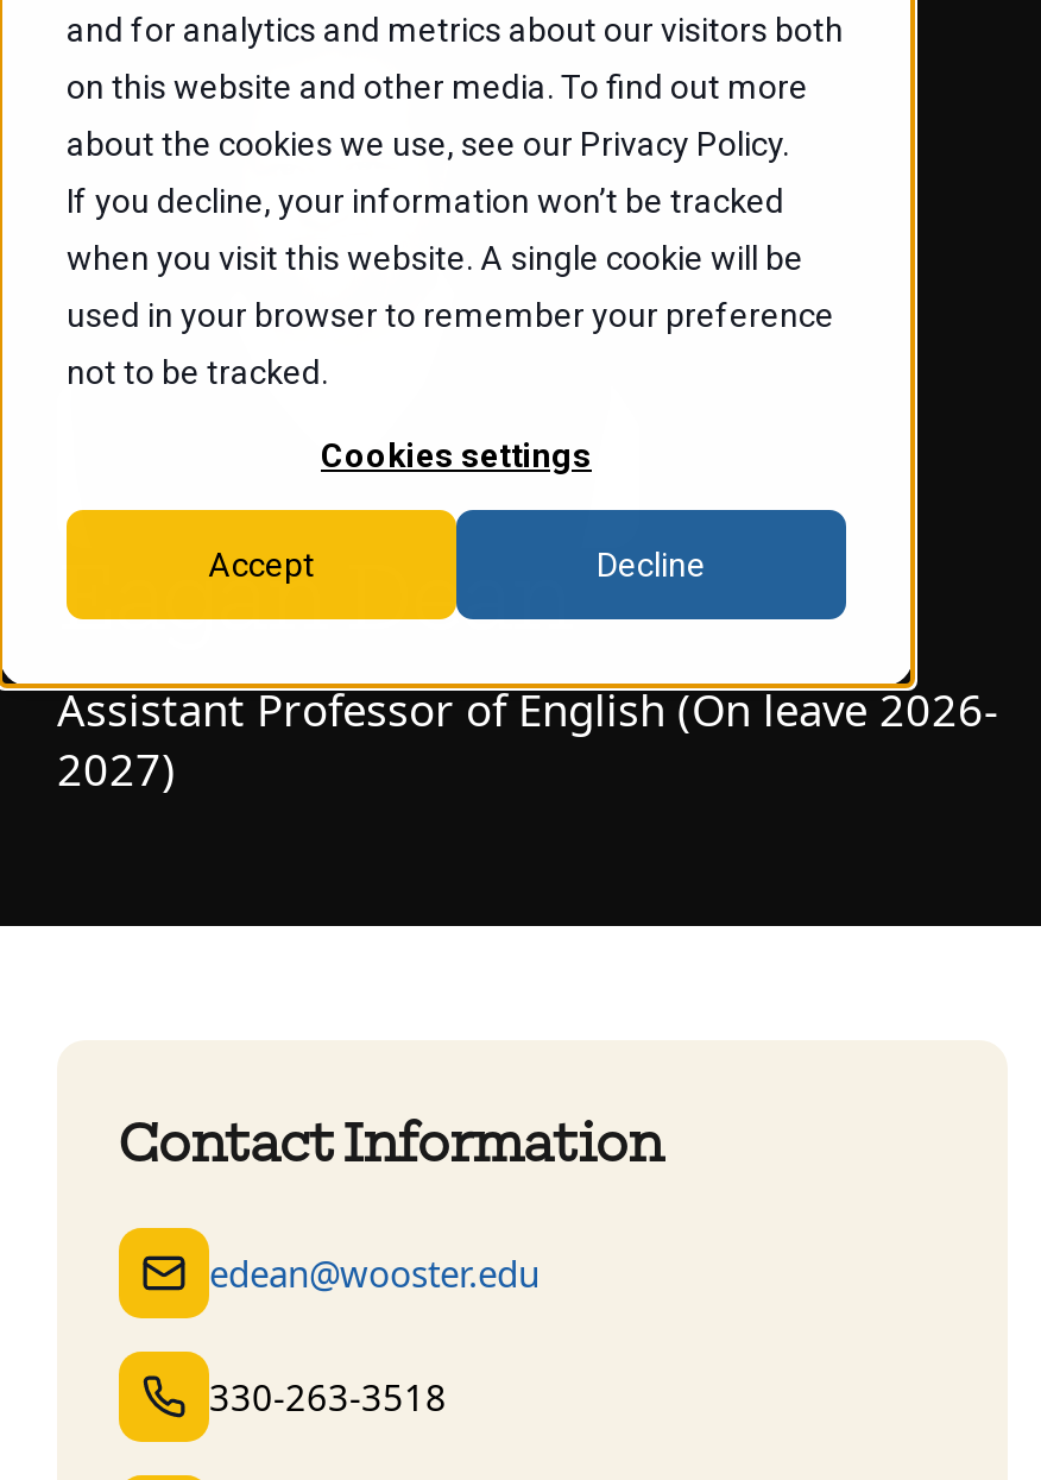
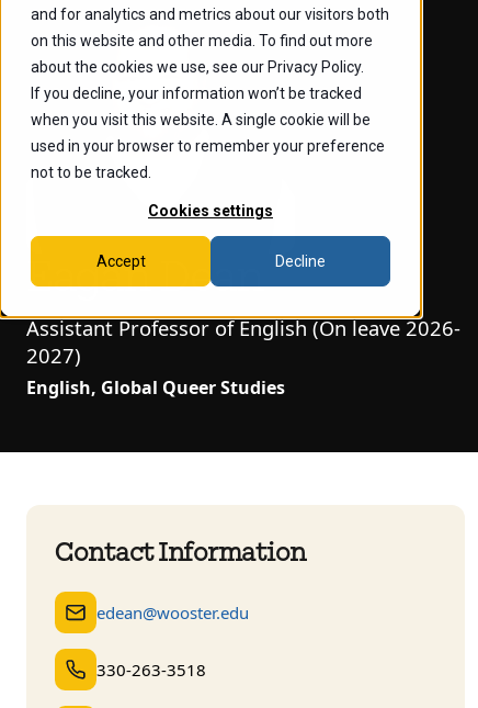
none -> [26,375,285,400] English, Global Queer Studies

